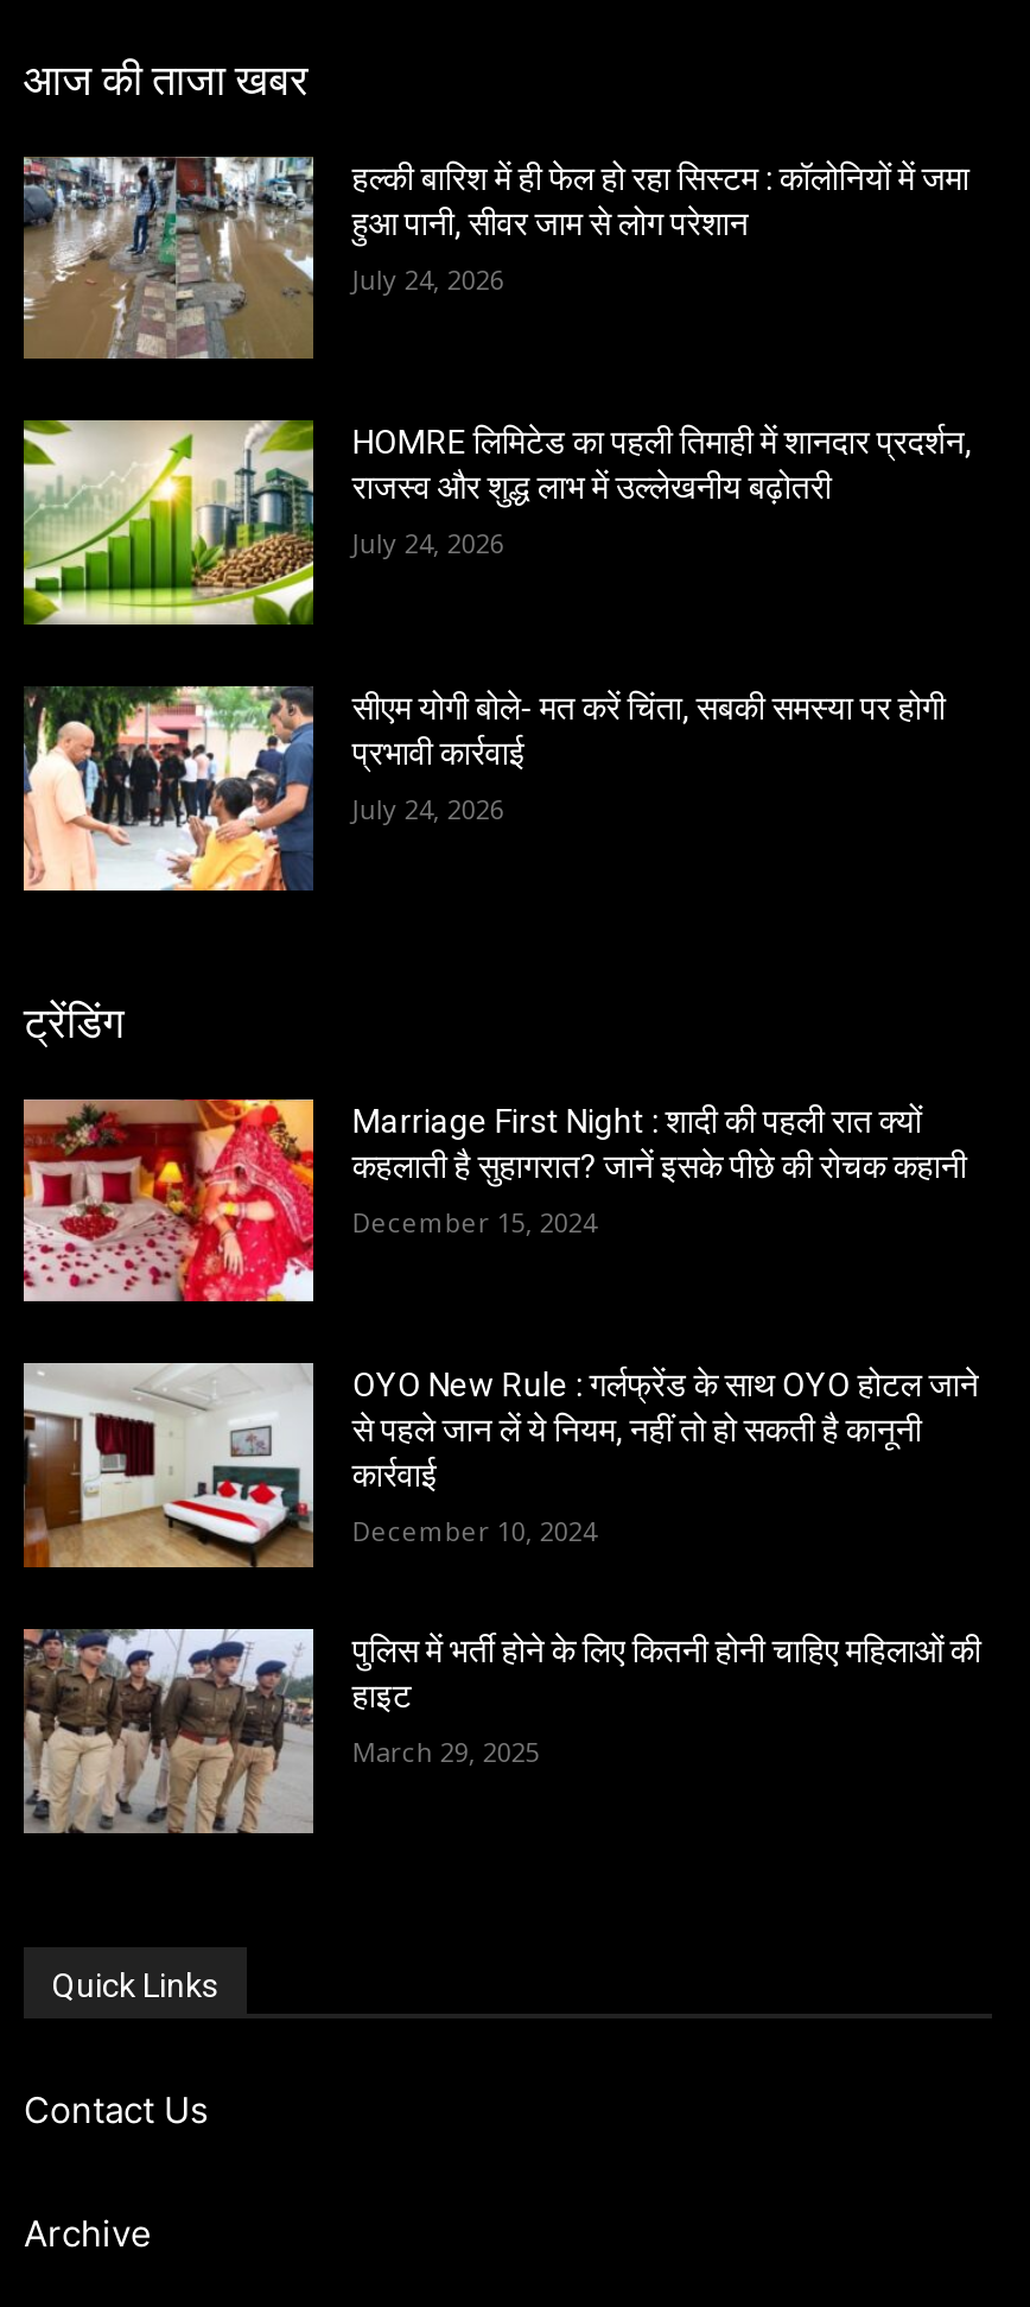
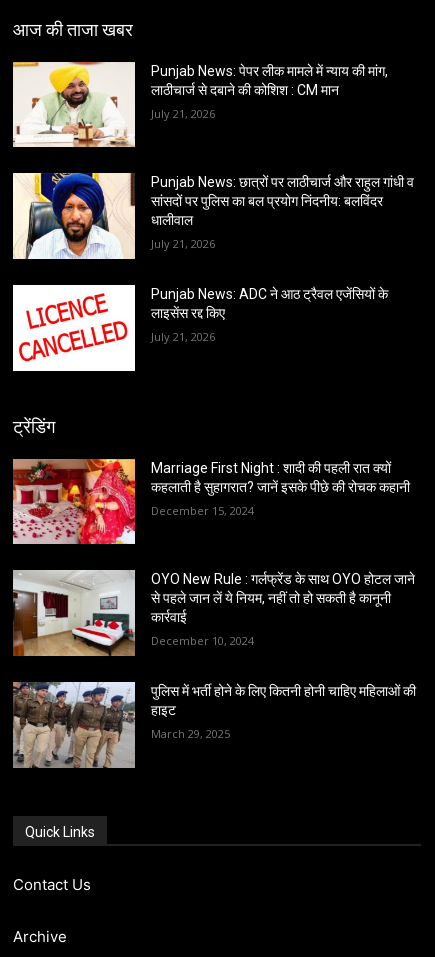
[21,154,969,361] [image] | हल्की बारिश में ही फेल हो रहा सिस्टम : कॉलोनियों में जमा | हुआ पानी, सीवर जाम से लोग परेशान -> [12,61,388,147] [image] | Punjab News: पेपर लीक मामले में न्याय की मांग, | लाठीचार्ज से दबाने की कोशिश : CM मान
[352,260,504,296] July 24, 2026 -> [151,106,215,121] July 21, 2026
[21,418,972,627] [image] | HOMRE लिमिटेड का पहली तिमाही में शानदार प्रदर्शन, | राजस्व और शुद्ध लाभ में उल्लेखनीय बढ़ोतरी -> [12,172,414,260] [image] | Punjab News: छात्रों पर लाठीचार्ज और राहुल गांधी व | सांसदों पर पुलिस का बल प्रयोग निंदनीय: बलविंदर | धालीवाल
[352,525,504,561] July 24, 2026 -> [151,236,215,251] July 21, 2026
[21,684,946,893] [image] | सीएम योगी बोले- मत करें चिंता, सबकी समस्या पर होगी | प्रभावी कार्रवाई -> [12,284,388,372] [image] | Punjab News: ADC ने आठ ट्रैवल एजेंसियों के | लाइसेंस रद्द किए
[352,791,504,826] July 24, 2026 -> [151,329,215,344] July 21, 2026

